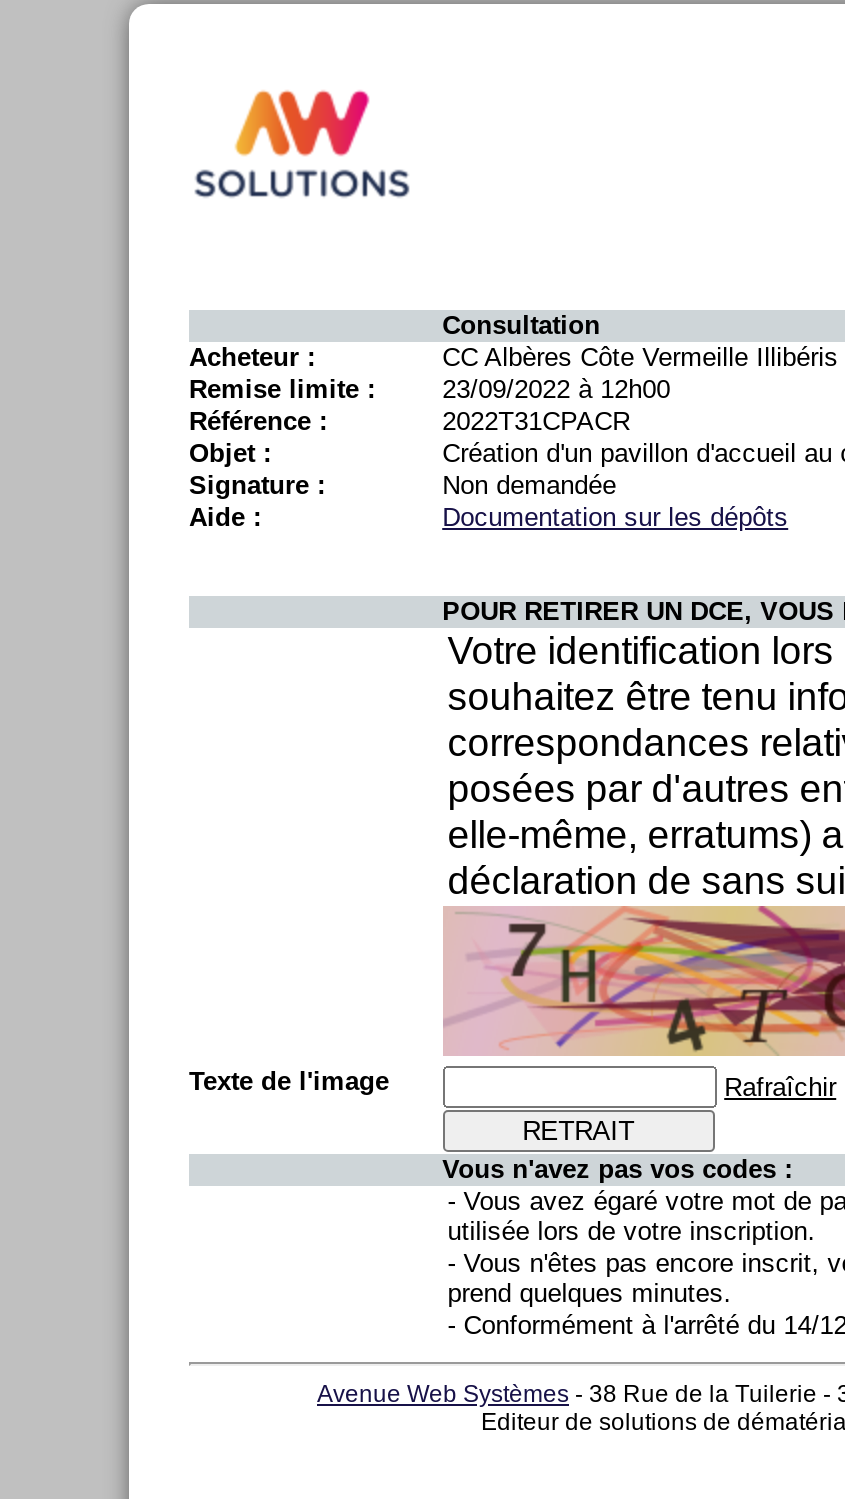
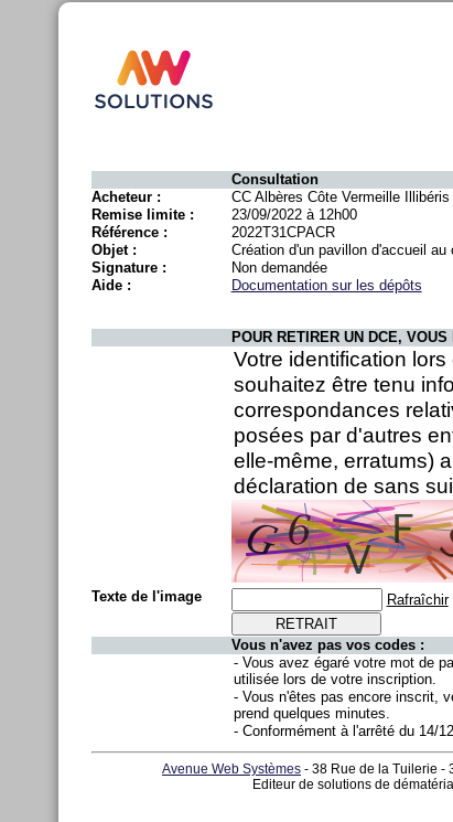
[443,908,839,1058] [image] -> [231,501,450,583] [image]

